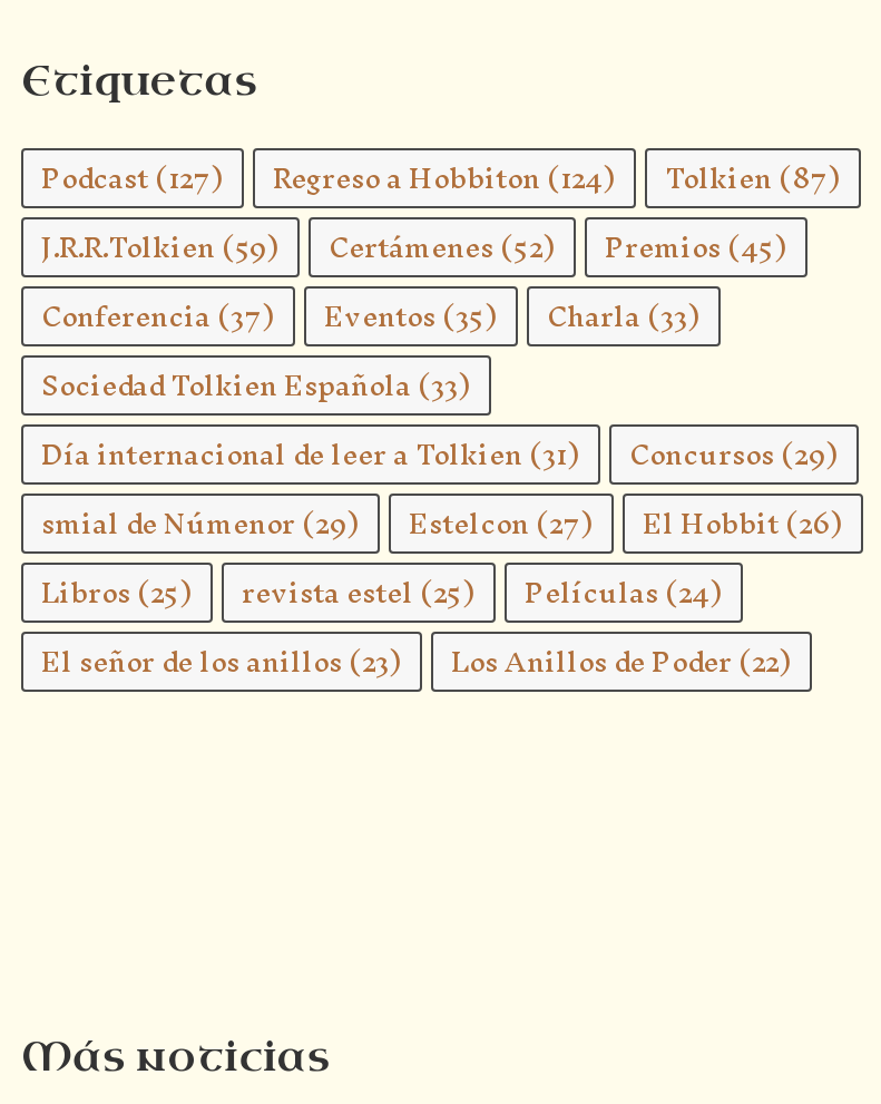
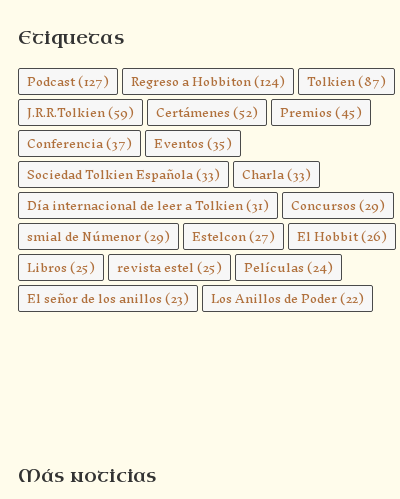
[547,283,701,348] Charla(33) -> none
none -> [242,160,311,189] Charla(33)

